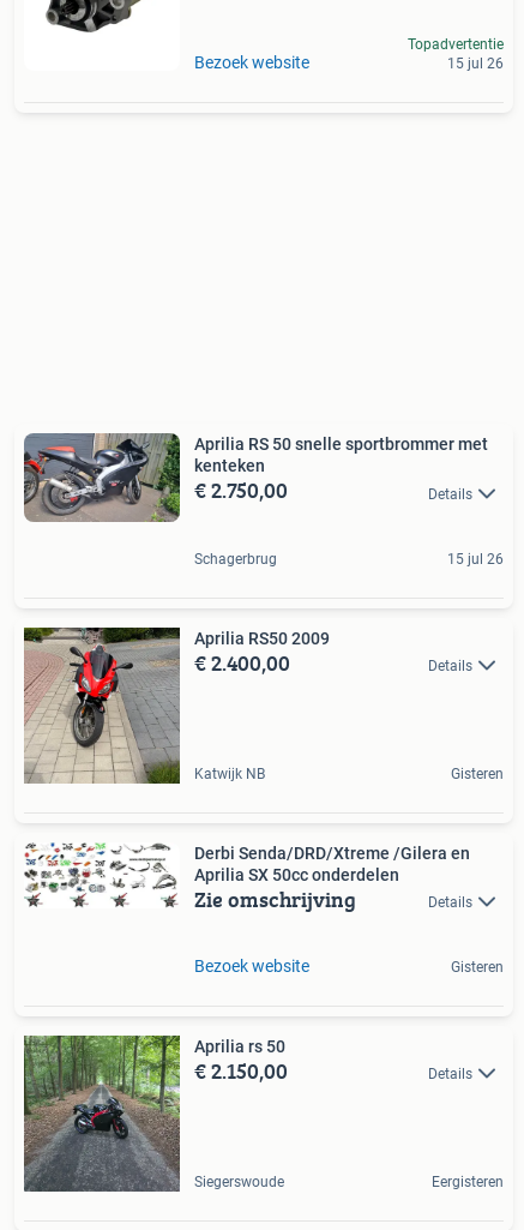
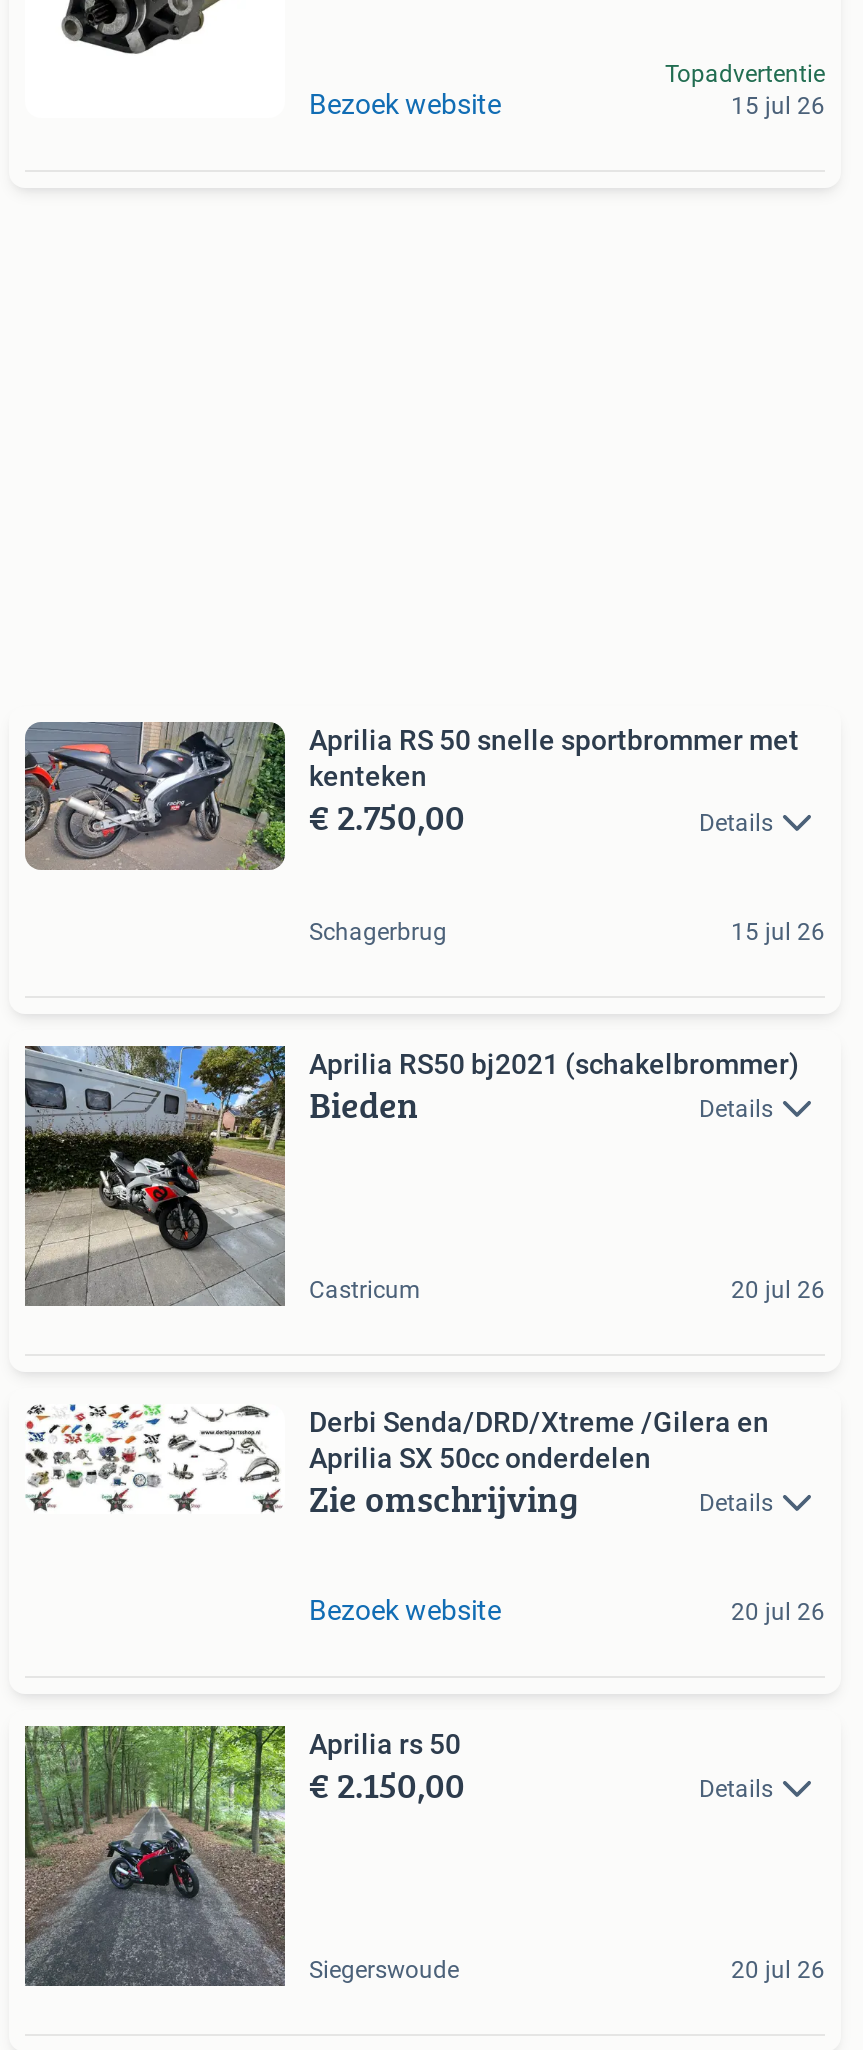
[23,626,330,785] [image] | Aprilia RS50 2009 | € 2.400,00 -> [23,1044,799,1308] [image] | Aprilia RS50 bj2021 (schakelbrommer) | Bieden
[194,765,504,782] Katwijk NB | Gisteren -> [309,1275,825,1303] Castricum | 20 jul 26
[451,959,504,976] Gisteren -> [731,1598,825,1626] 20 jul 26
[432,1174,504,1190] Eergisteren -> [731,1956,825,1984] 20 jul 26

